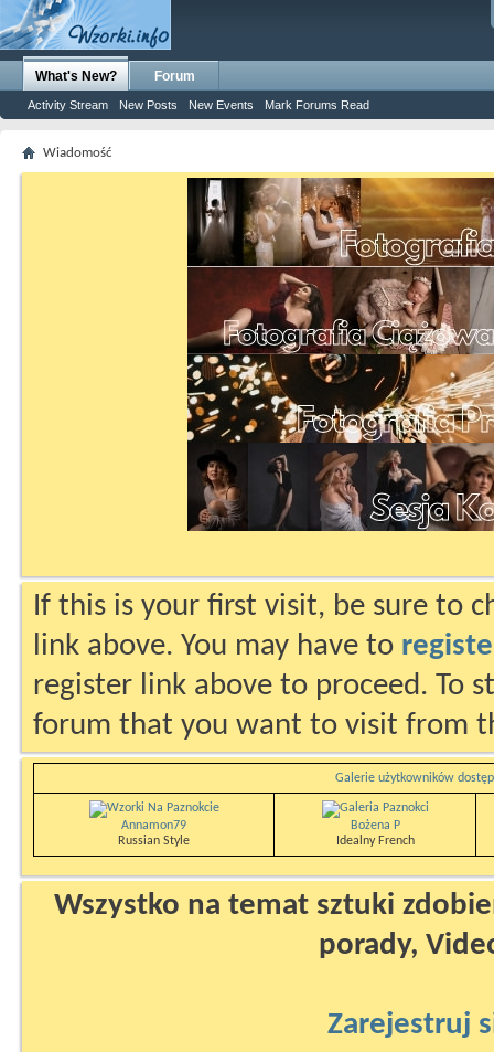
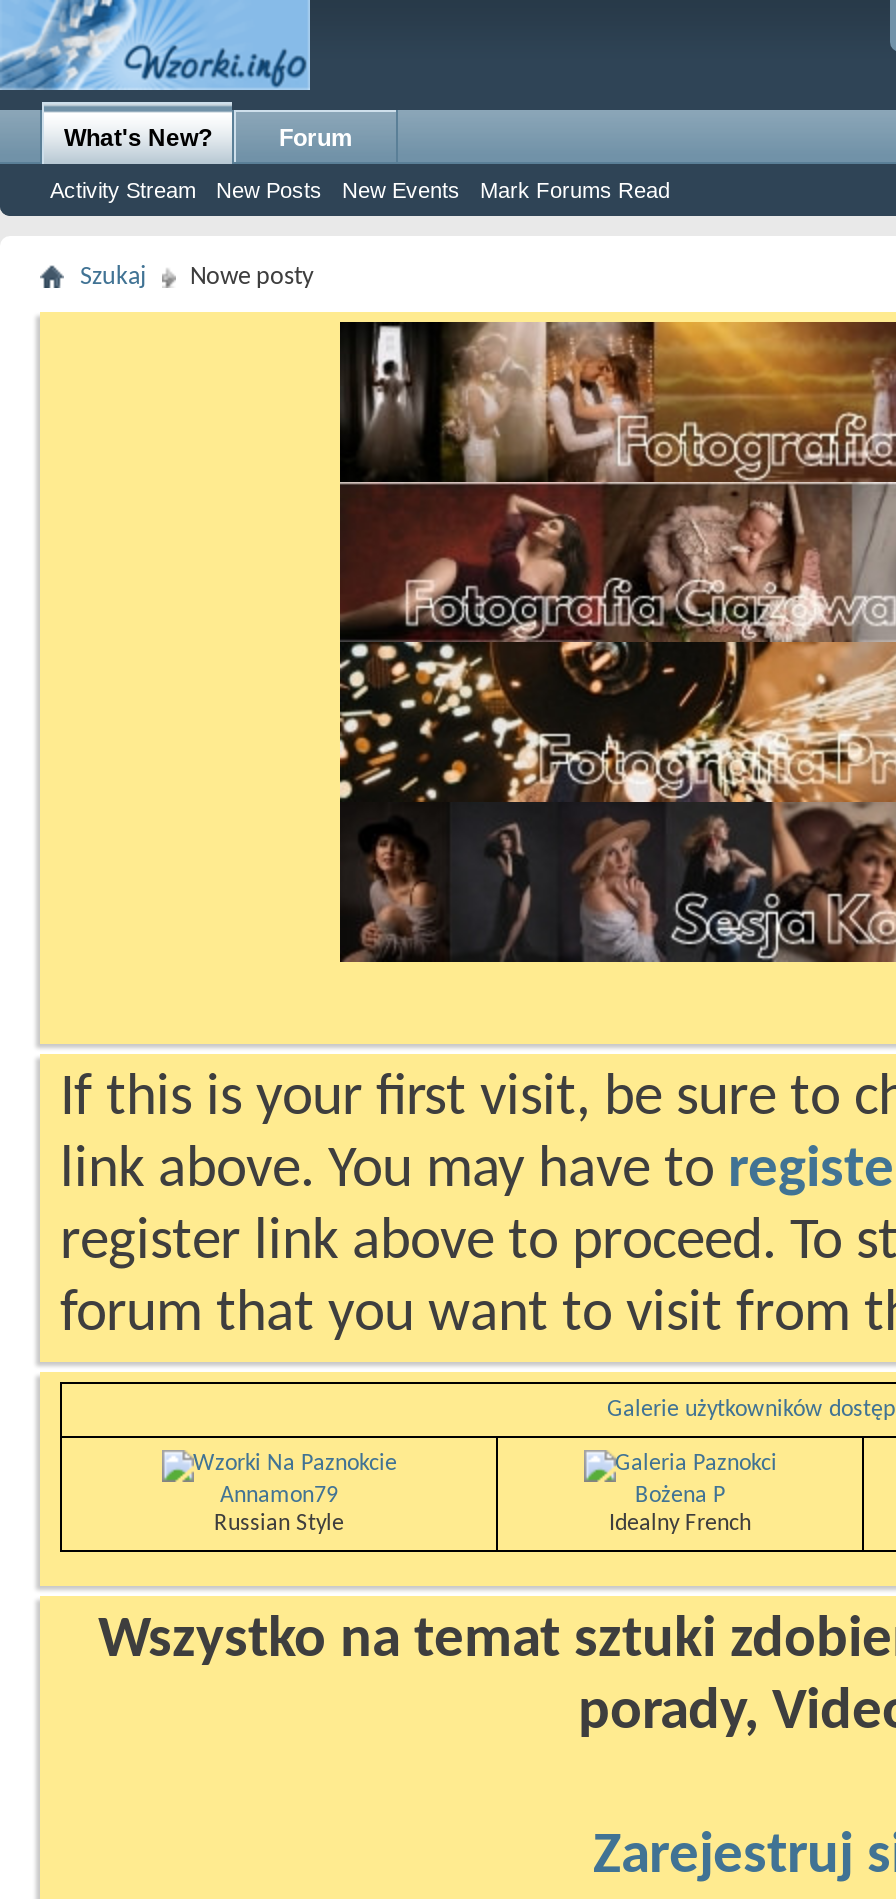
[43,146,112,160] Wiadomość -> [80,264,314,290] Szukaj | Nowe posty

